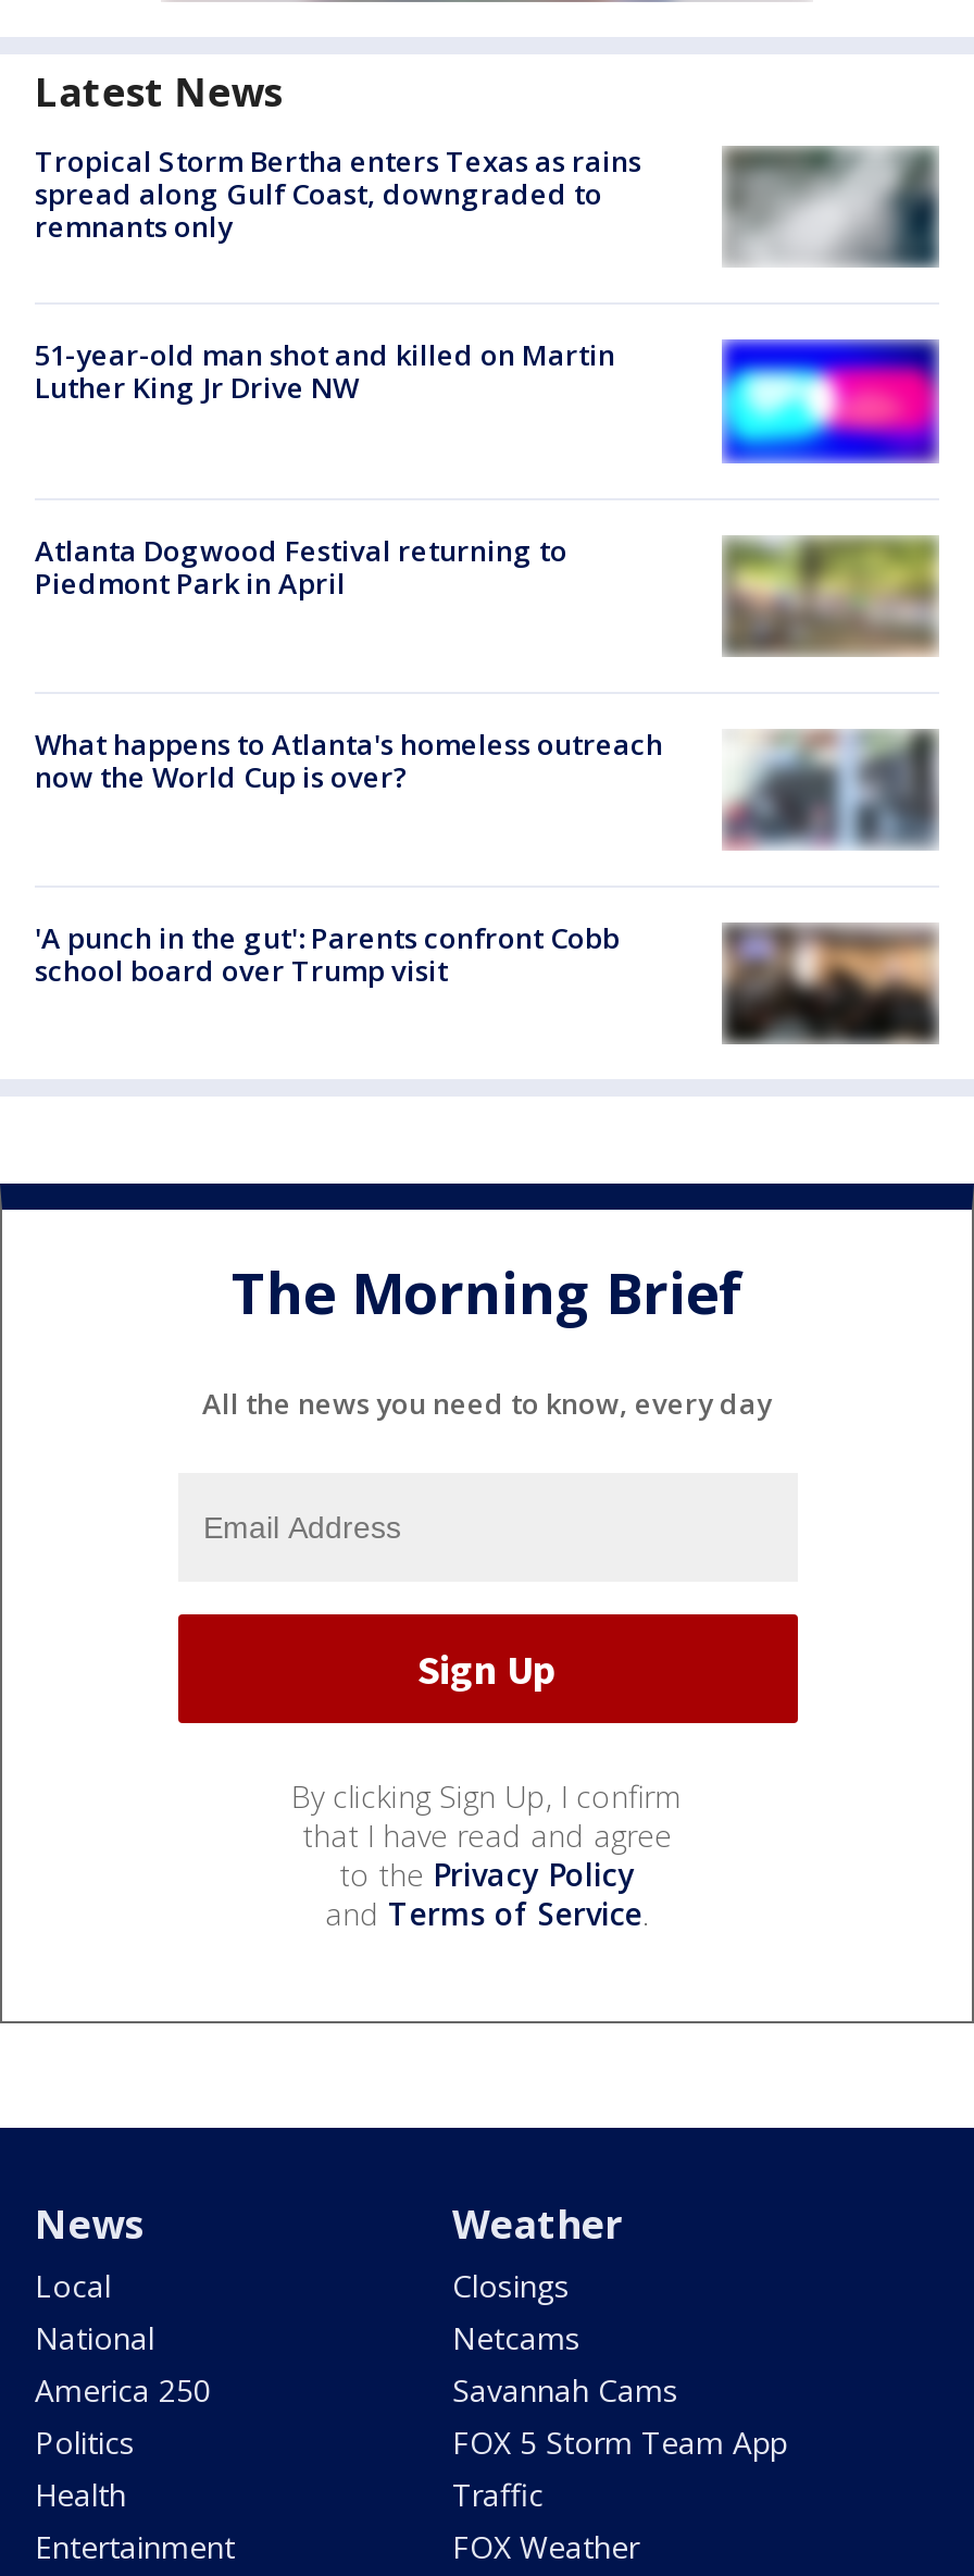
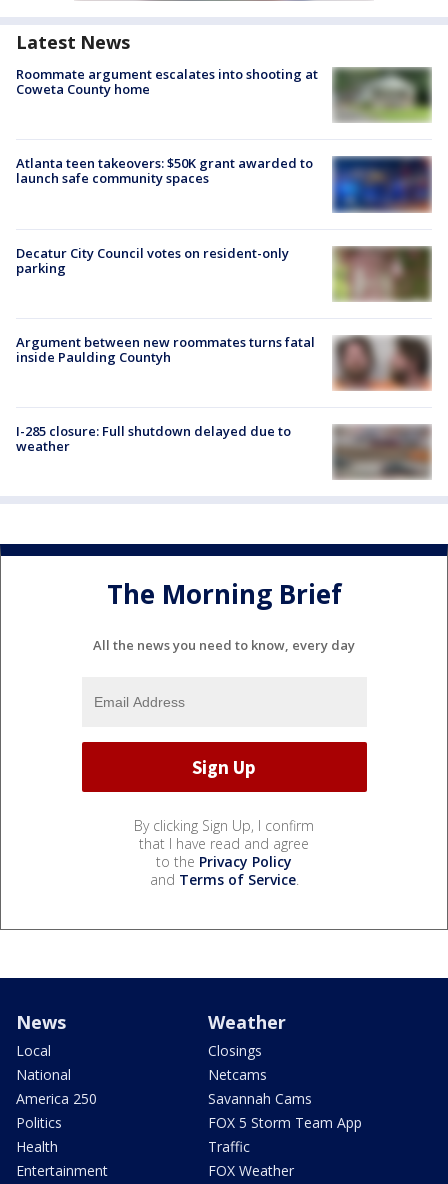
[35,141,641,246] Tropical Storm Bertha enters Texas as rains | spread along Gulf Coast, downgraded to | remnants only -> [16,65,318,98] Roommate argument escalates into shooting at | Coweta County home
[730,148,939,268] [image] -> [335,67,432,123] [image]
[35,335,615,407] 51-year-old man shot and killed on Martin | Luther King Jr Drive NW -> [16,154,313,187] Atlanta teen takeovers: $50K grant awarded to | launch safe community spaces
[722,339,939,463] [image] -> [332,156,432,213] [image]
[35,530,567,602] Atlanta Dogwood Festival returning to | Piedmont Park in April -> [16,243,289,276] Decatur City Council votes on resident-only | parking
[724,535,939,655] [image] -> [332,246,431,302] [image]
[35,724,939,851] [image] | What happens to Atlanta's homeless outreach | now the World Cup is over? -> [16,333,432,391] [image] | Argument between new roommates turns fatal | inside Paulding Countyh
[35,918,620,990] 'A punch in the gut': Parents confront Cobb | school board over Trump visit -> [16,422,291,455] I-285 closure: Full shutdown delayed due to | weather
[724,925,937,1042] [image] -> [334,426,431,480] [image]

